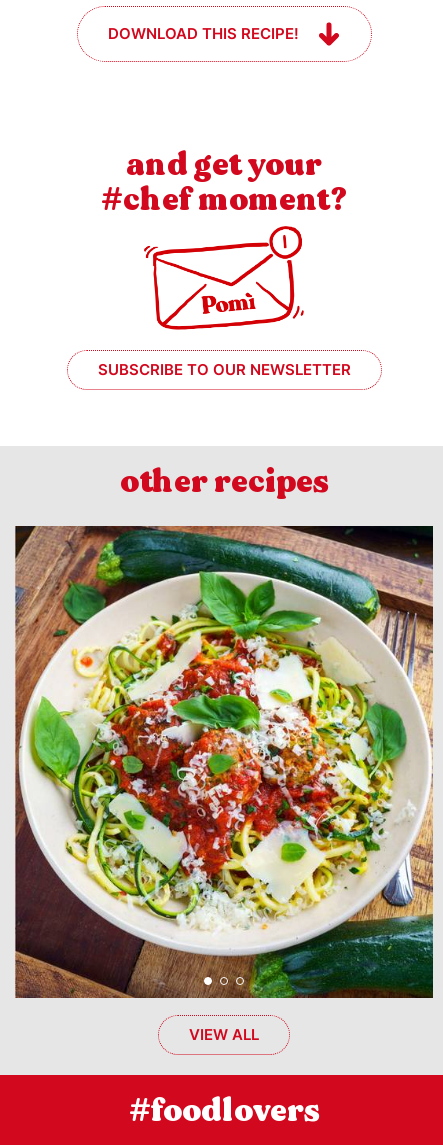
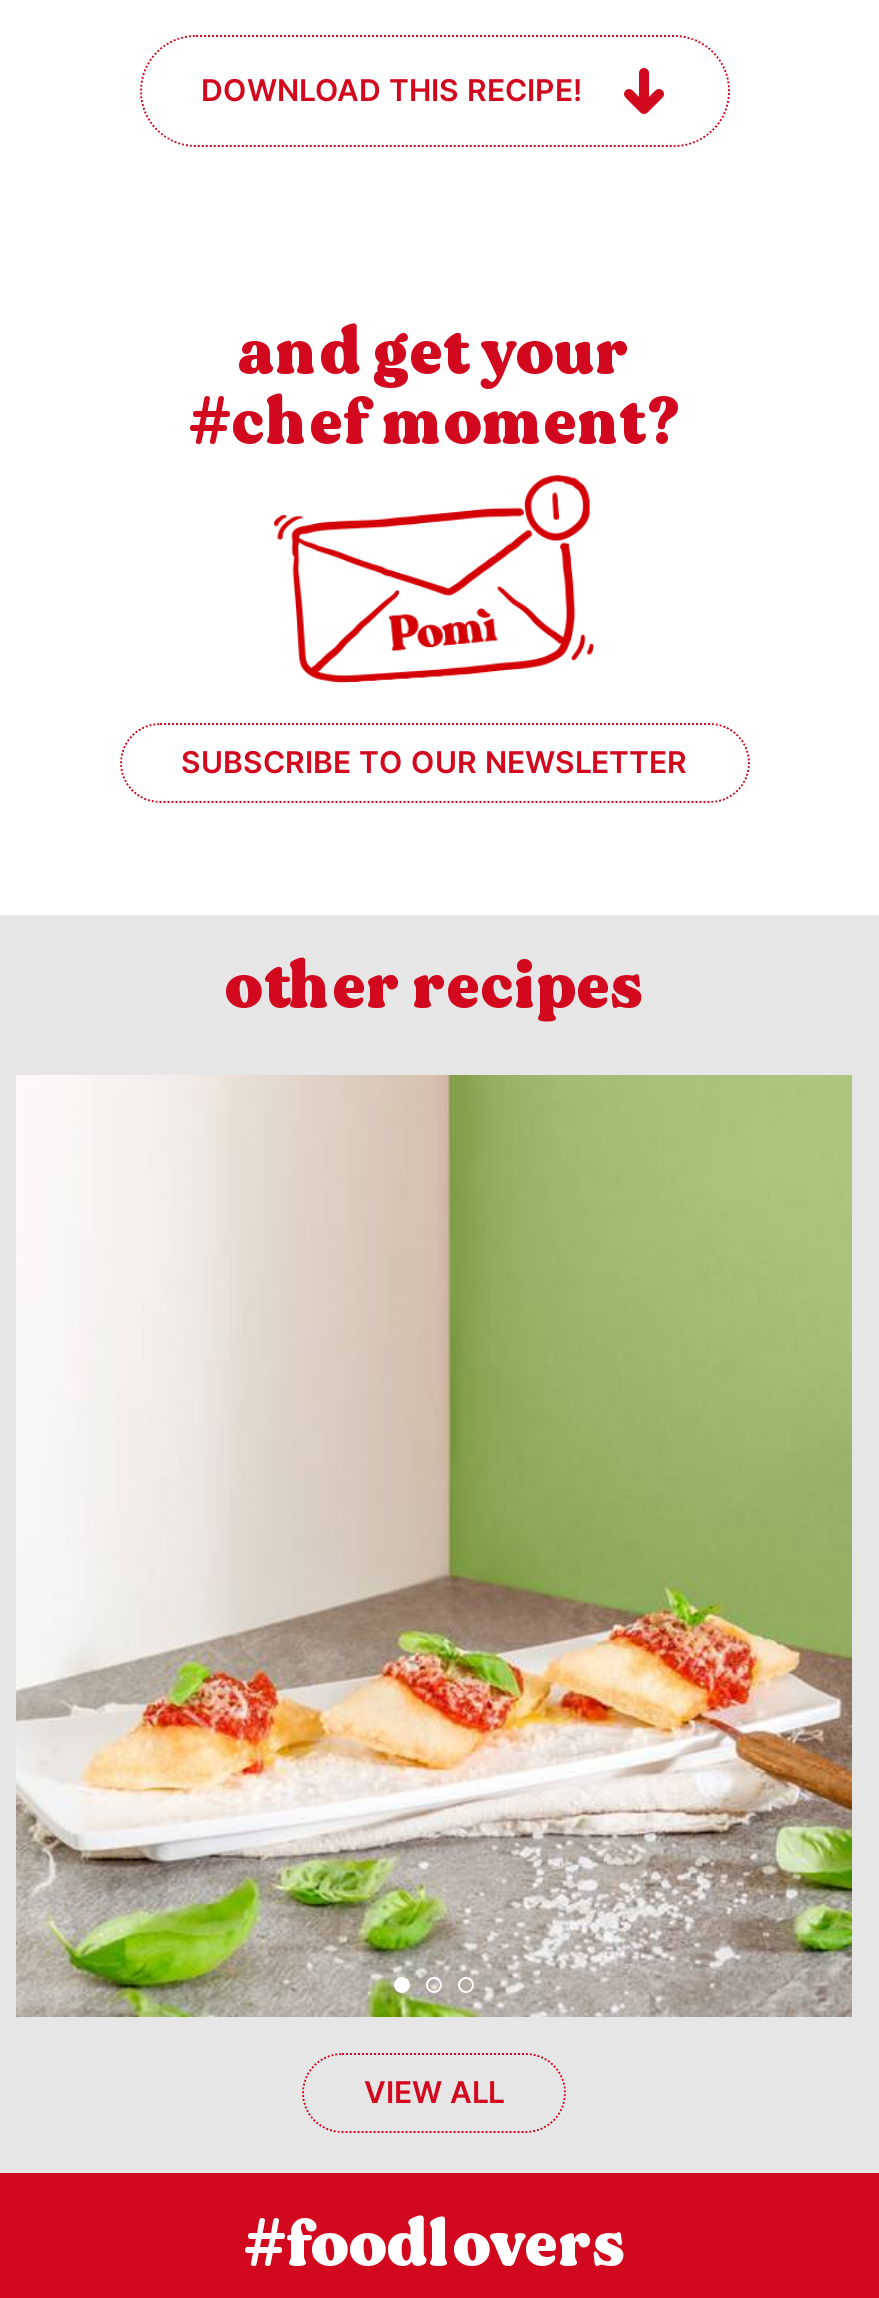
[14,525,434,999] [image] -> [16,1075,854,2019] [image]

